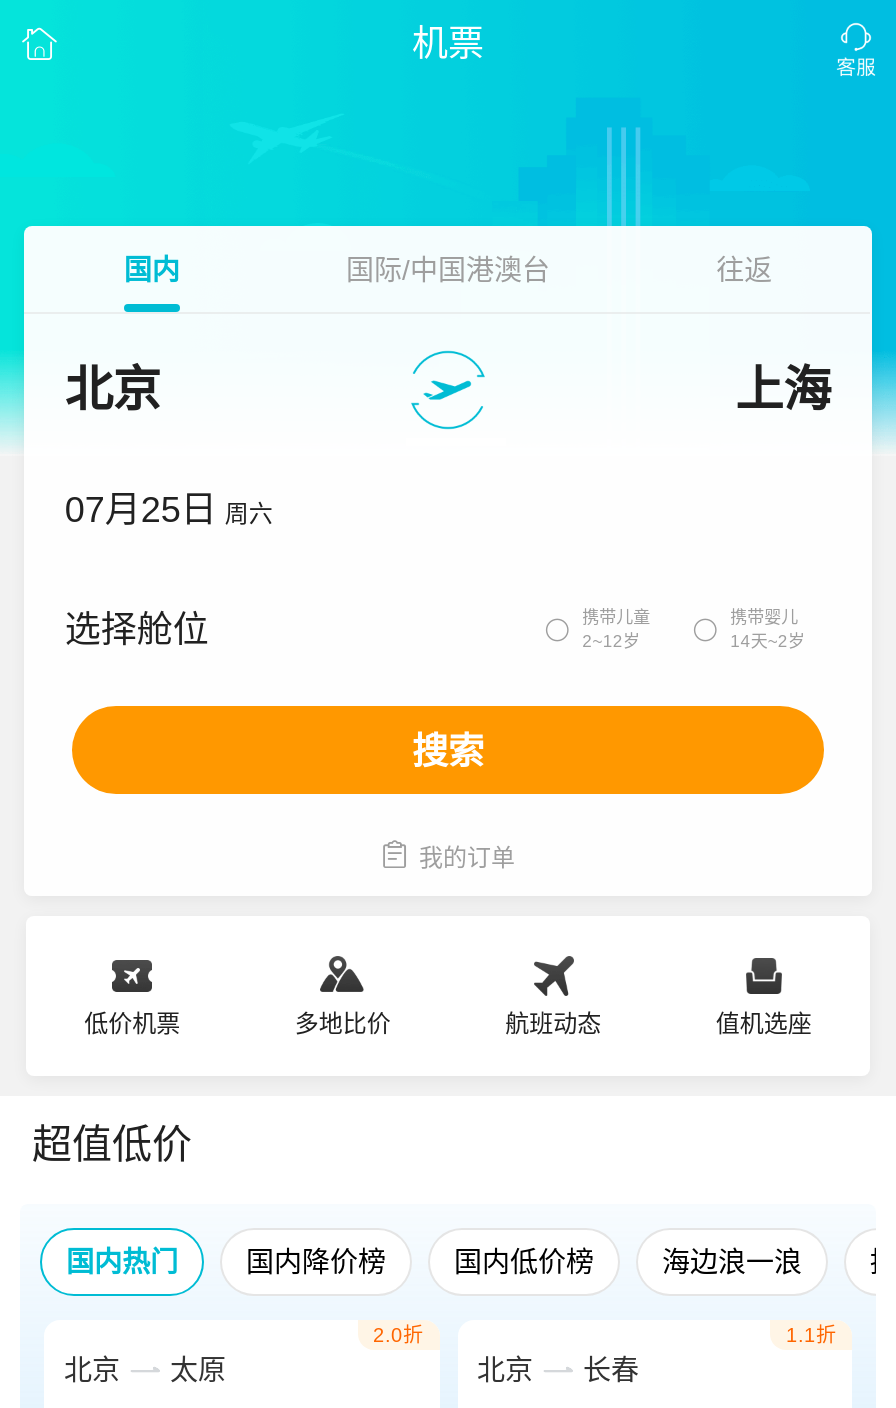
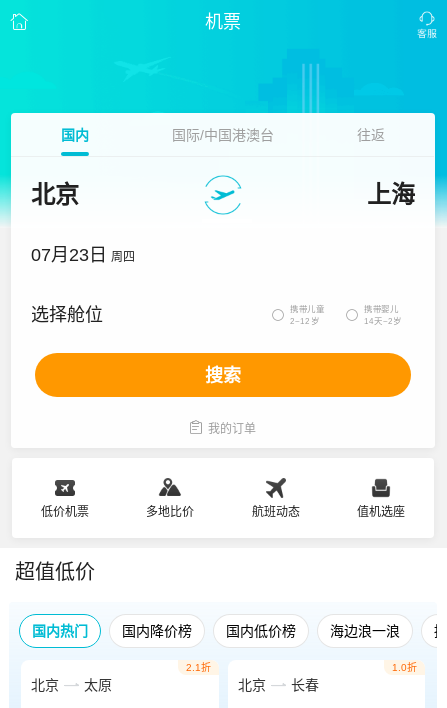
[65,490,273,530] 07月25日 周六 -> [31,245,135,265] 07月23日 周四
[373,1324,423,1346] 2.0折 -> [185,662,210,673] 2.1折
[786,1324,836,1346] 1.1折 -> [392,662,417,673] 1.0折

